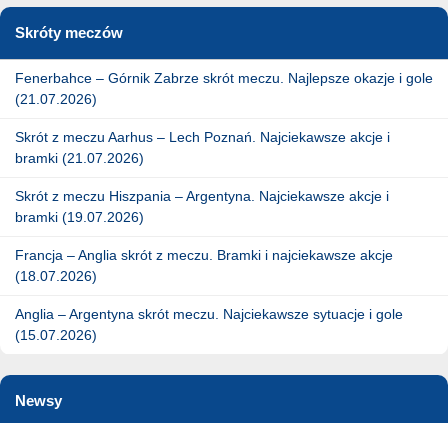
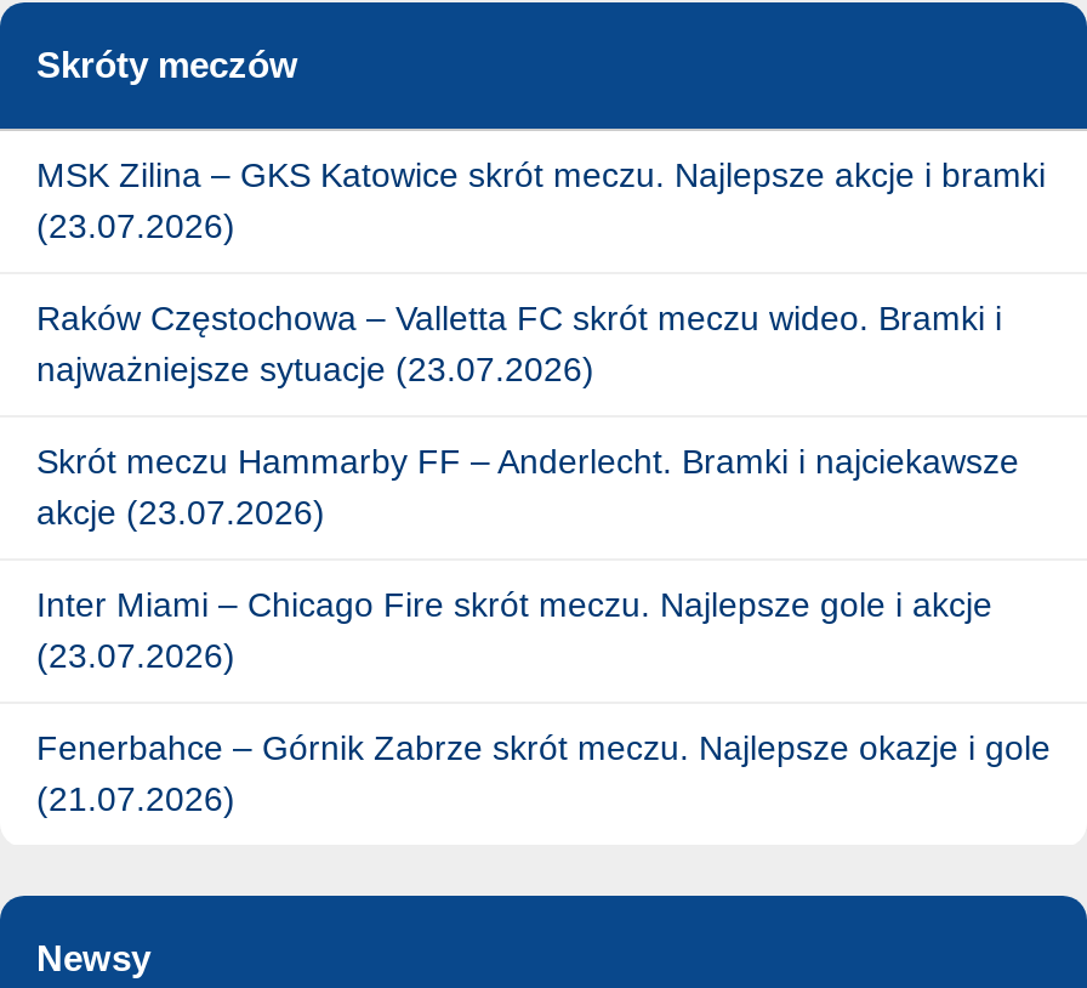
none -> [36,155,1046,674] MSK Zilina – GKS Katowice skrót meczu. Najlepsze akcje i bramki | (23.07.2026) | Raków Częstochowa – Valletta FC skrót meczu wideo. Bramki i | najważniejsze sytuacje (23.07.2026) | Skrót meczu Hammarby FF – Anderlecht. Bramki i najciekawsze | akcje (23.07.2026) | Inter Miami – Chicago Fire skrót meczu. Najlepsze gole i akcje | (23.07.2026)
moved [15,70,433,107] -> [36,728,1051,818]: Fenerbahce – Górnik Zabrze skrót meczu. Najlepsze okazje i gole | (21.07.2026)
[15,129,403,343] Skrót z meczu Aarhus – Lech Poznań. Najciekawsze akcje i | bramki (21.07.2026) | Skrót z meczu Hiszpania – Argentyna. Najciekawsze akcje i | bramki (19.07.2026) | Francja – Anglia skrót z meczu. Bramki i najciekawsze akcje | (18.07.2026) | Anglia – Argentyna skrót meczu. Najciekawsze sytuacje i gole | (15.07.2026) -> none

